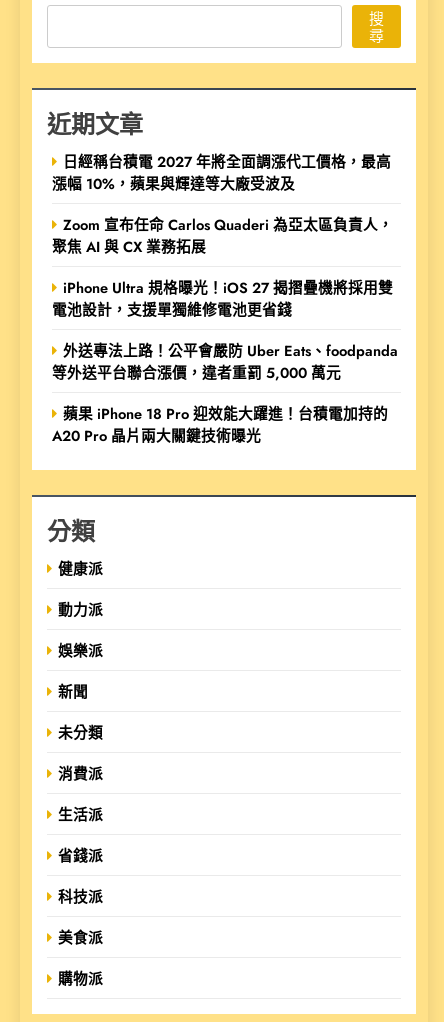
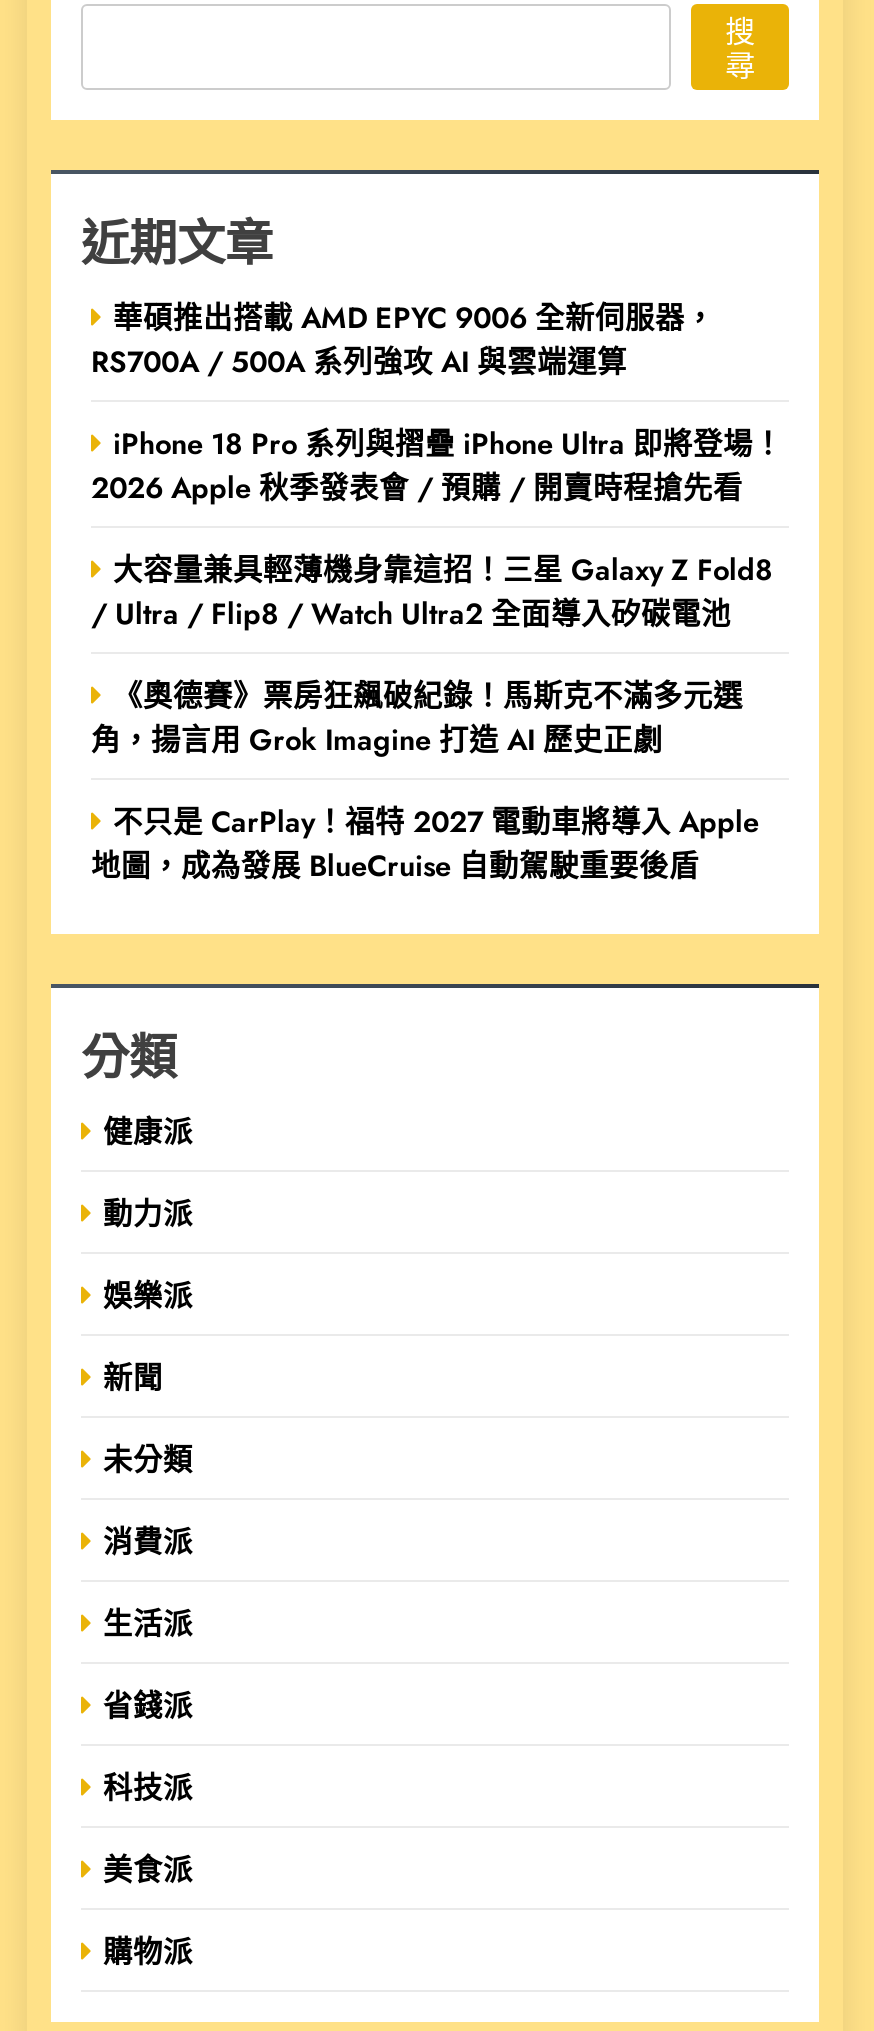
[52,151,391,194] 日經稱台積電 2027 年將全面調漲代工價格，最高 | 漲幅 10%，蘋果與輝達等大廠受波及 -> [91,296,715,382] 華碩推出搭載 AMD EPYC 9006 全新伺服器， | RS700A / 500A 系列強攻 AI 與雲端運算
[52,214,393,257] Zoom 宣布任命 Carlos Quaderi 為亞太區負責人， | 聚焦 AI 與 CX 業務拓展 -> [91,422,783,508] iPhone 18 Pro 系列與摺疊 iPhone Ultra 即將登場！ | 2026 Apple 秋季發表會 / 預購 / 開賣時程搶先看
[52,277,393,320] iPhone Ultra 規格曝光！iOS 27 揭摺疊機將採用雙 | 電池設計，支援單獨維修電池更省錢 -> [91,548,773,634] 大容量兼具輕薄機身靠這招！三星 Galaxy Z Fold8 | / Ultra / Flip8 / Watch Ultra2 全面導入矽碳電池
[52,340,398,383] 外送專法上路！公平會嚴防 Uber Eats、foodpanda | 等外送平台聯合漲價，違者重罰 5,000 萬元 -> [91,674,743,760] 《奧德賽》票房狂飆破紀錄！馬斯克不滿多元選 | 角，揚言用 Grok Imagine 打造 AI 歷史正劇
[52,403,388,446] 蘋果 iPhone 18 Pro 迎效能大躍進！台積電加持的 | A20 Pro 晶片兩大關鍵技術曝光 -> [91,800,759,886] 不只是 CarPlay！福特 2027 電動車將導入 Apple | 地圖，成為發展 BlueCruise 自動駕駛重要後盾

